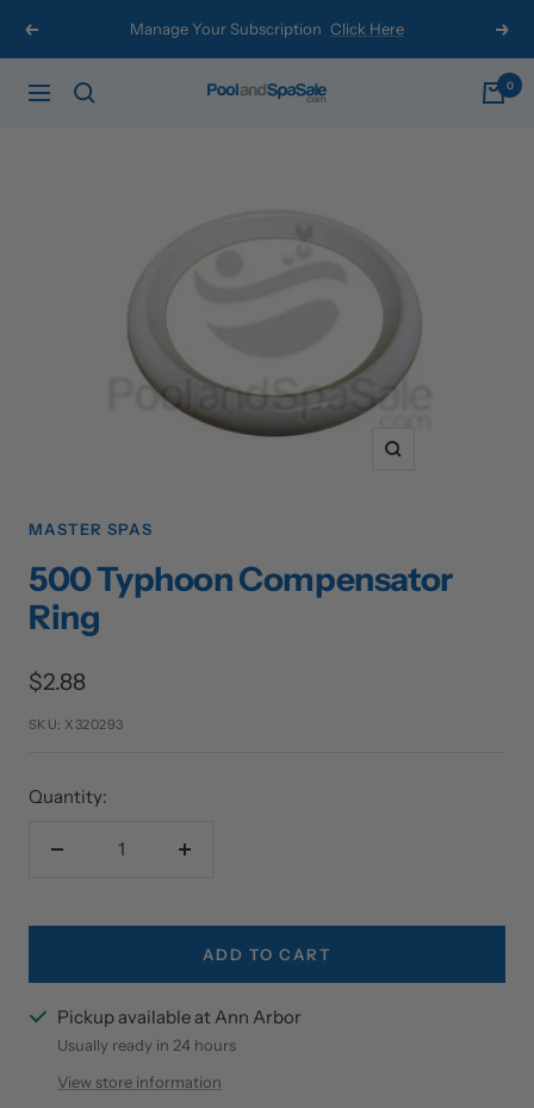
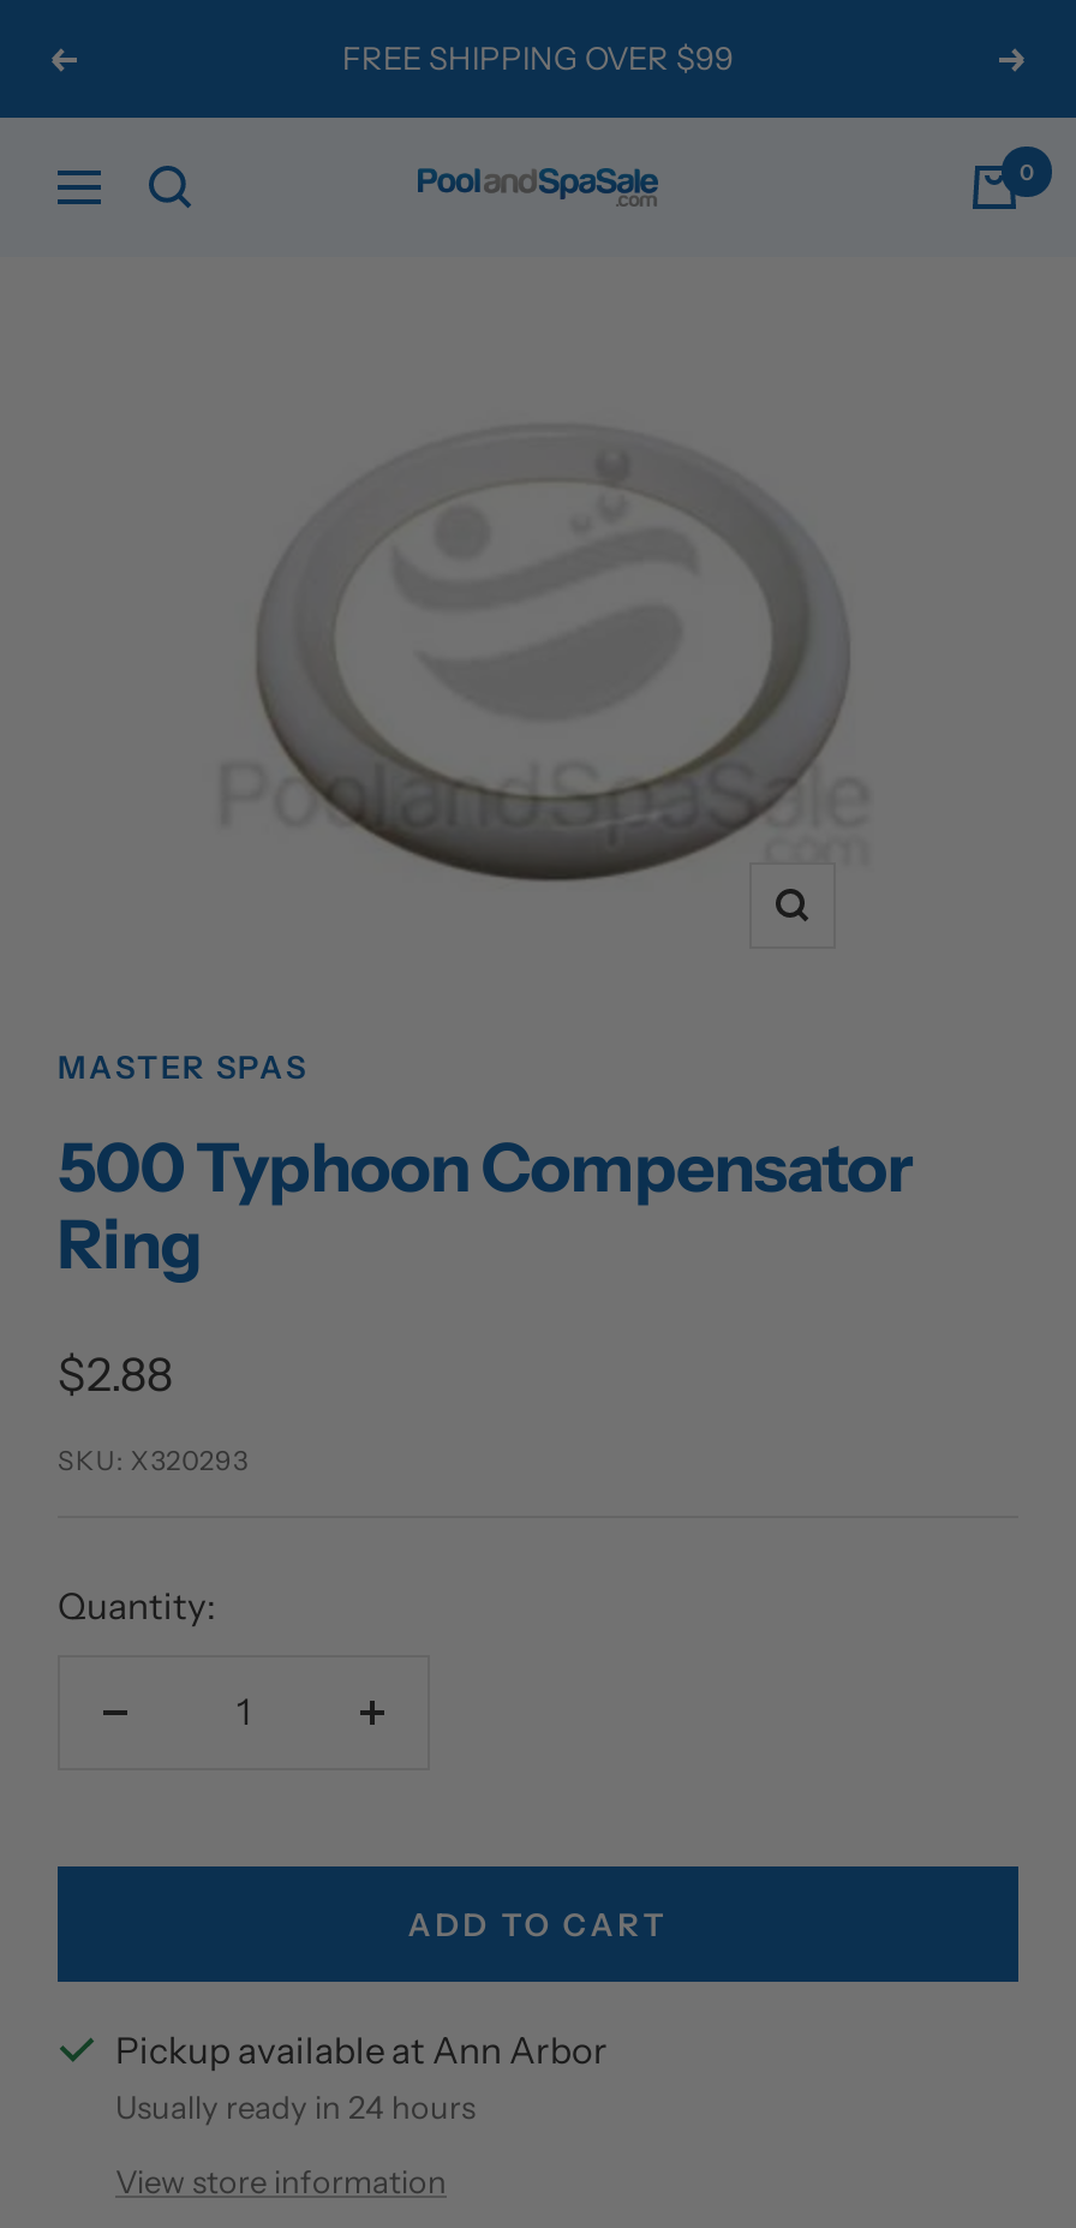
[130,19,404,38] Manage Your Subscription Click Here -> [342,24,734,62] FREE SHIPPING OVER $99

